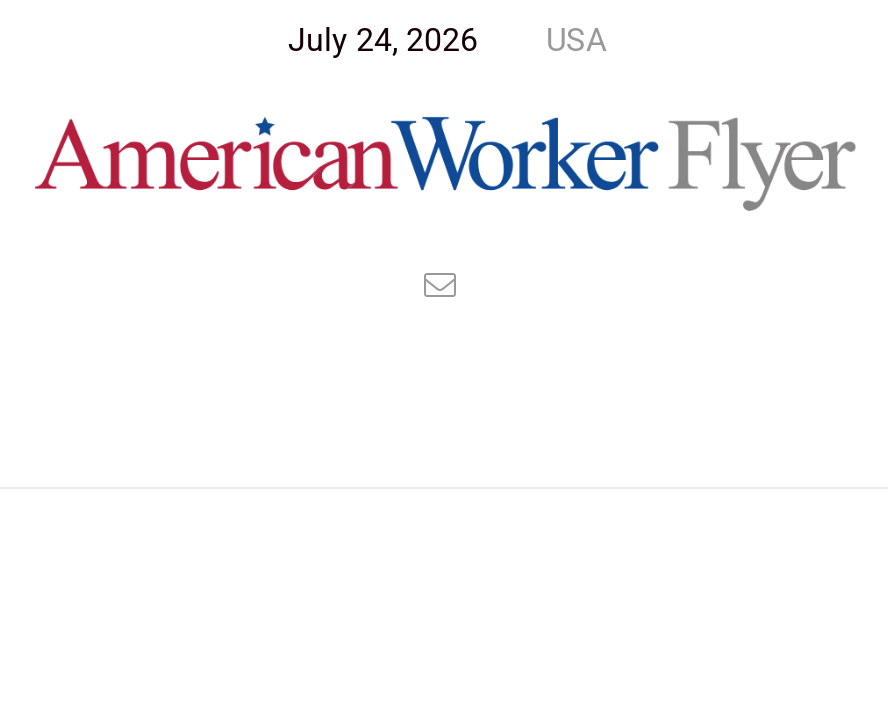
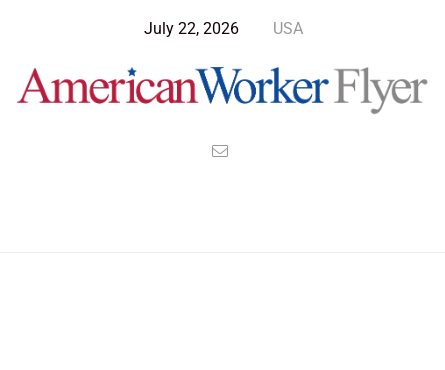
[288,21,606,59] July 24, 2026 USA -> [143,19,302,38] July 22, 2026 USA

